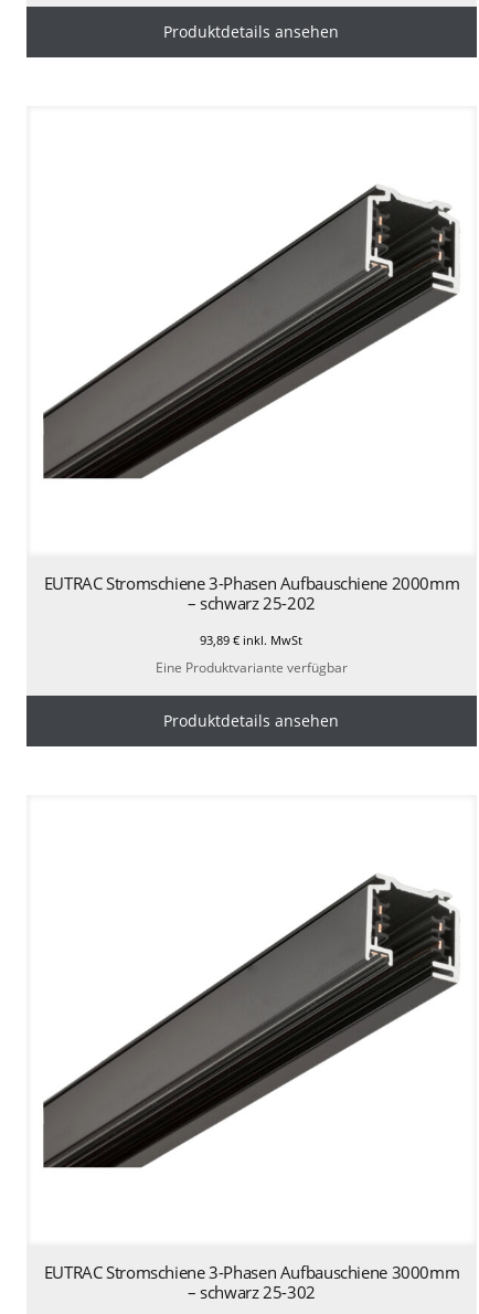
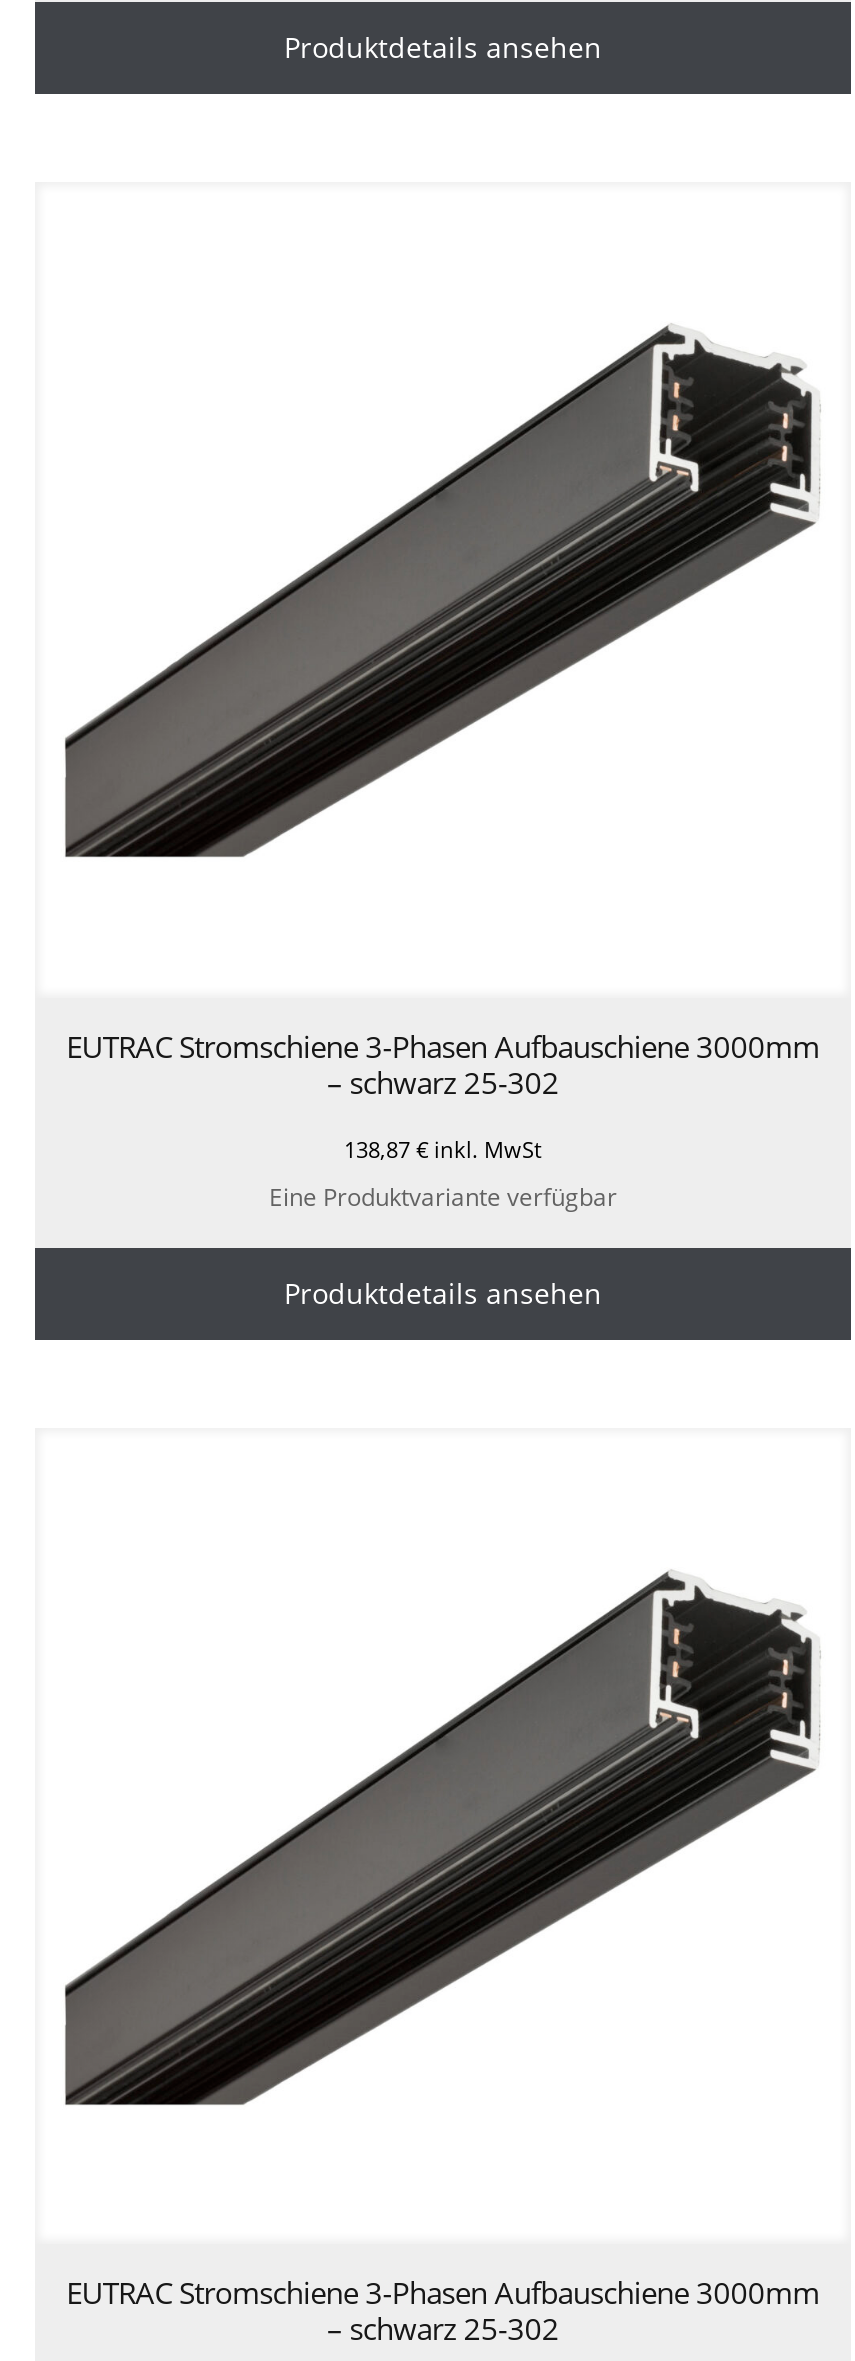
[44,572,459,594] EUTRAC Stromschiene 3-Phasen Aufbauschiene 2000mm -> [66,1025,820,1065] EUTRAC Stromschiene 3-Phasen Aufbauschiene 3000mm
[188,592,316,614] – schwarz 25-202 -> [327,1061,559,1101] – schwarz 25-302
[200,632,303,648] 93,89 €inkl. MwSt -> [344,1133,542,1163] 138,87 €inkl. MwSt

